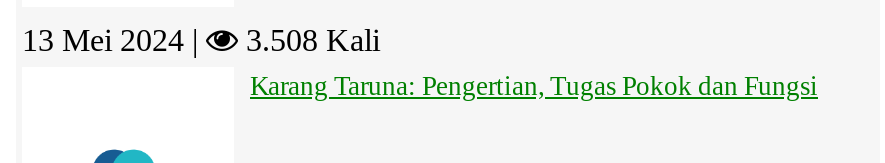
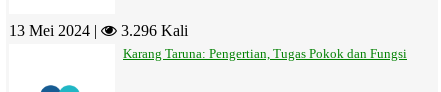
[238,23,380,57] 3.508 Kali -> [117,22,188,39] 3.296 Kali

